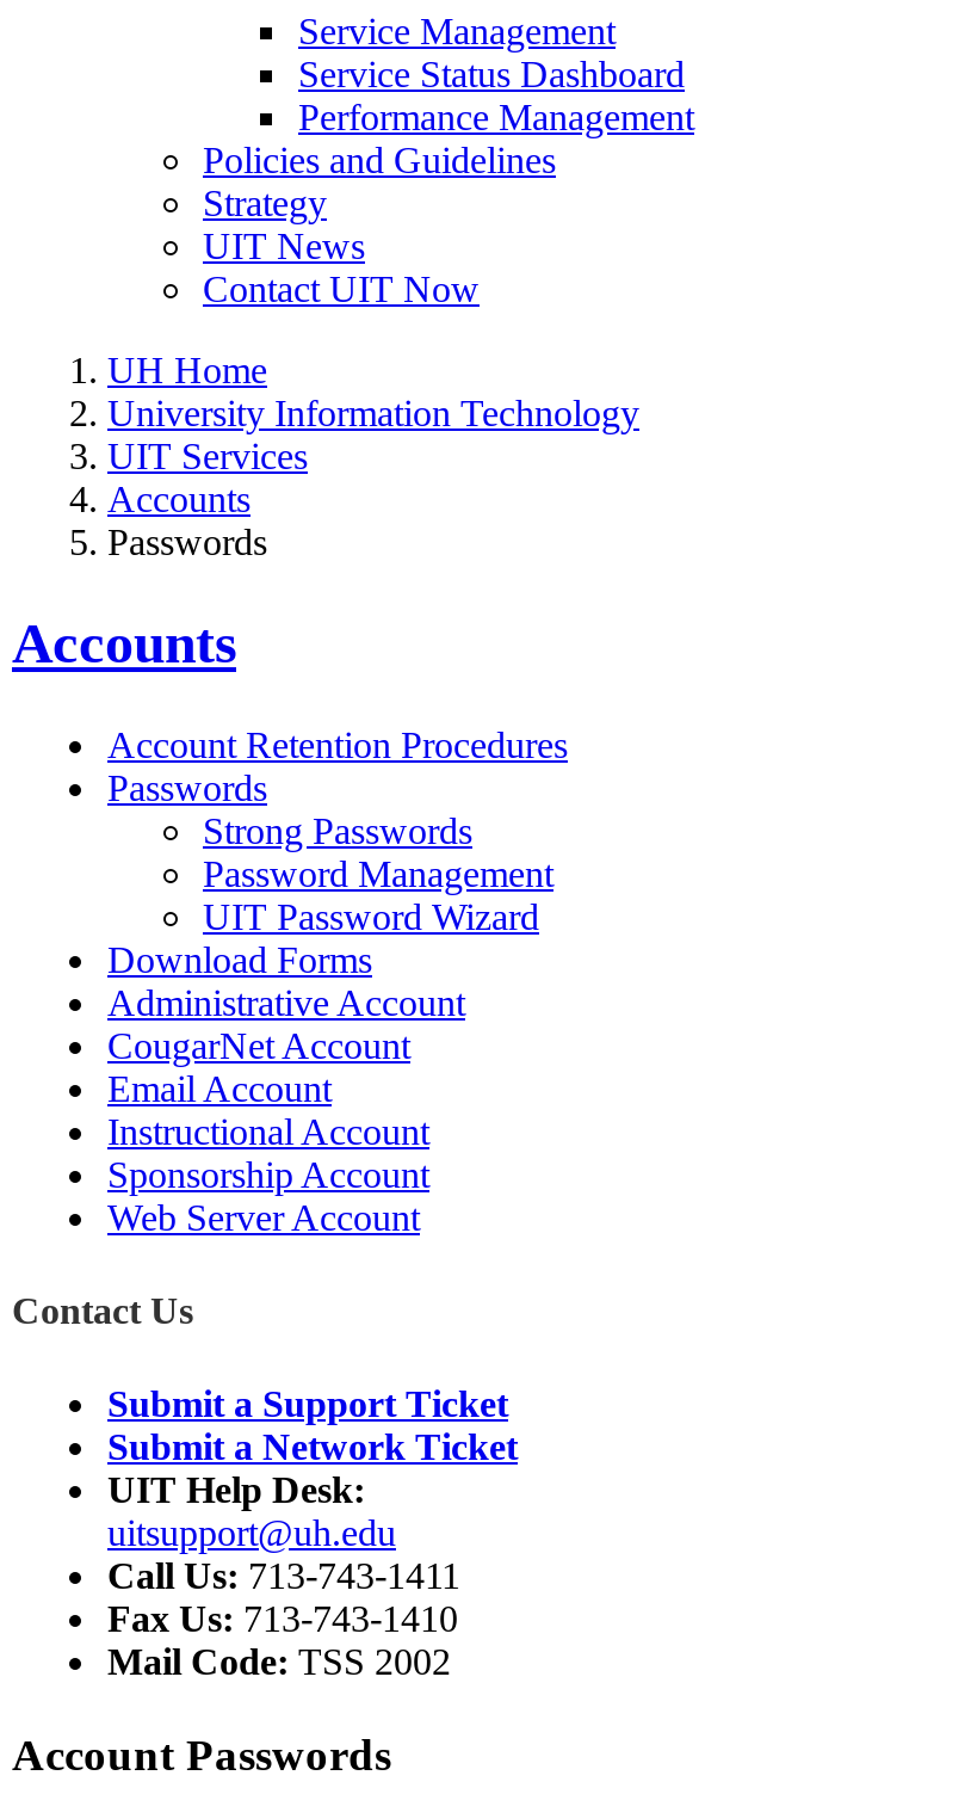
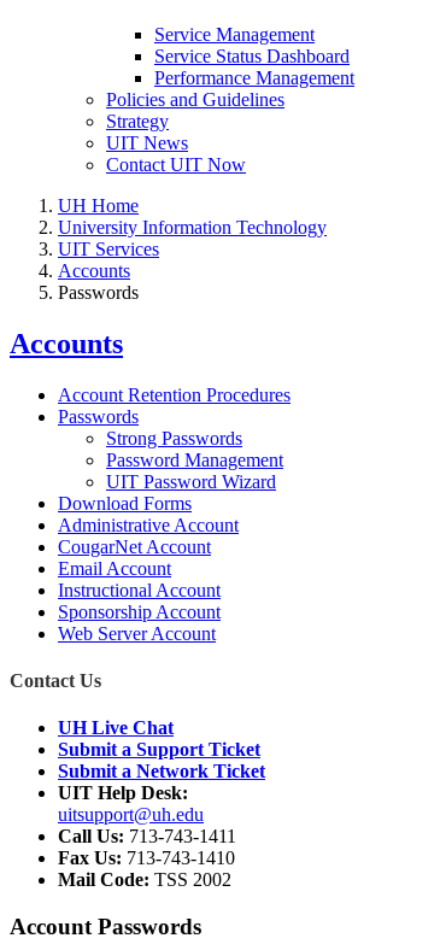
none -> [58,718,174,738] UH Live Chat

